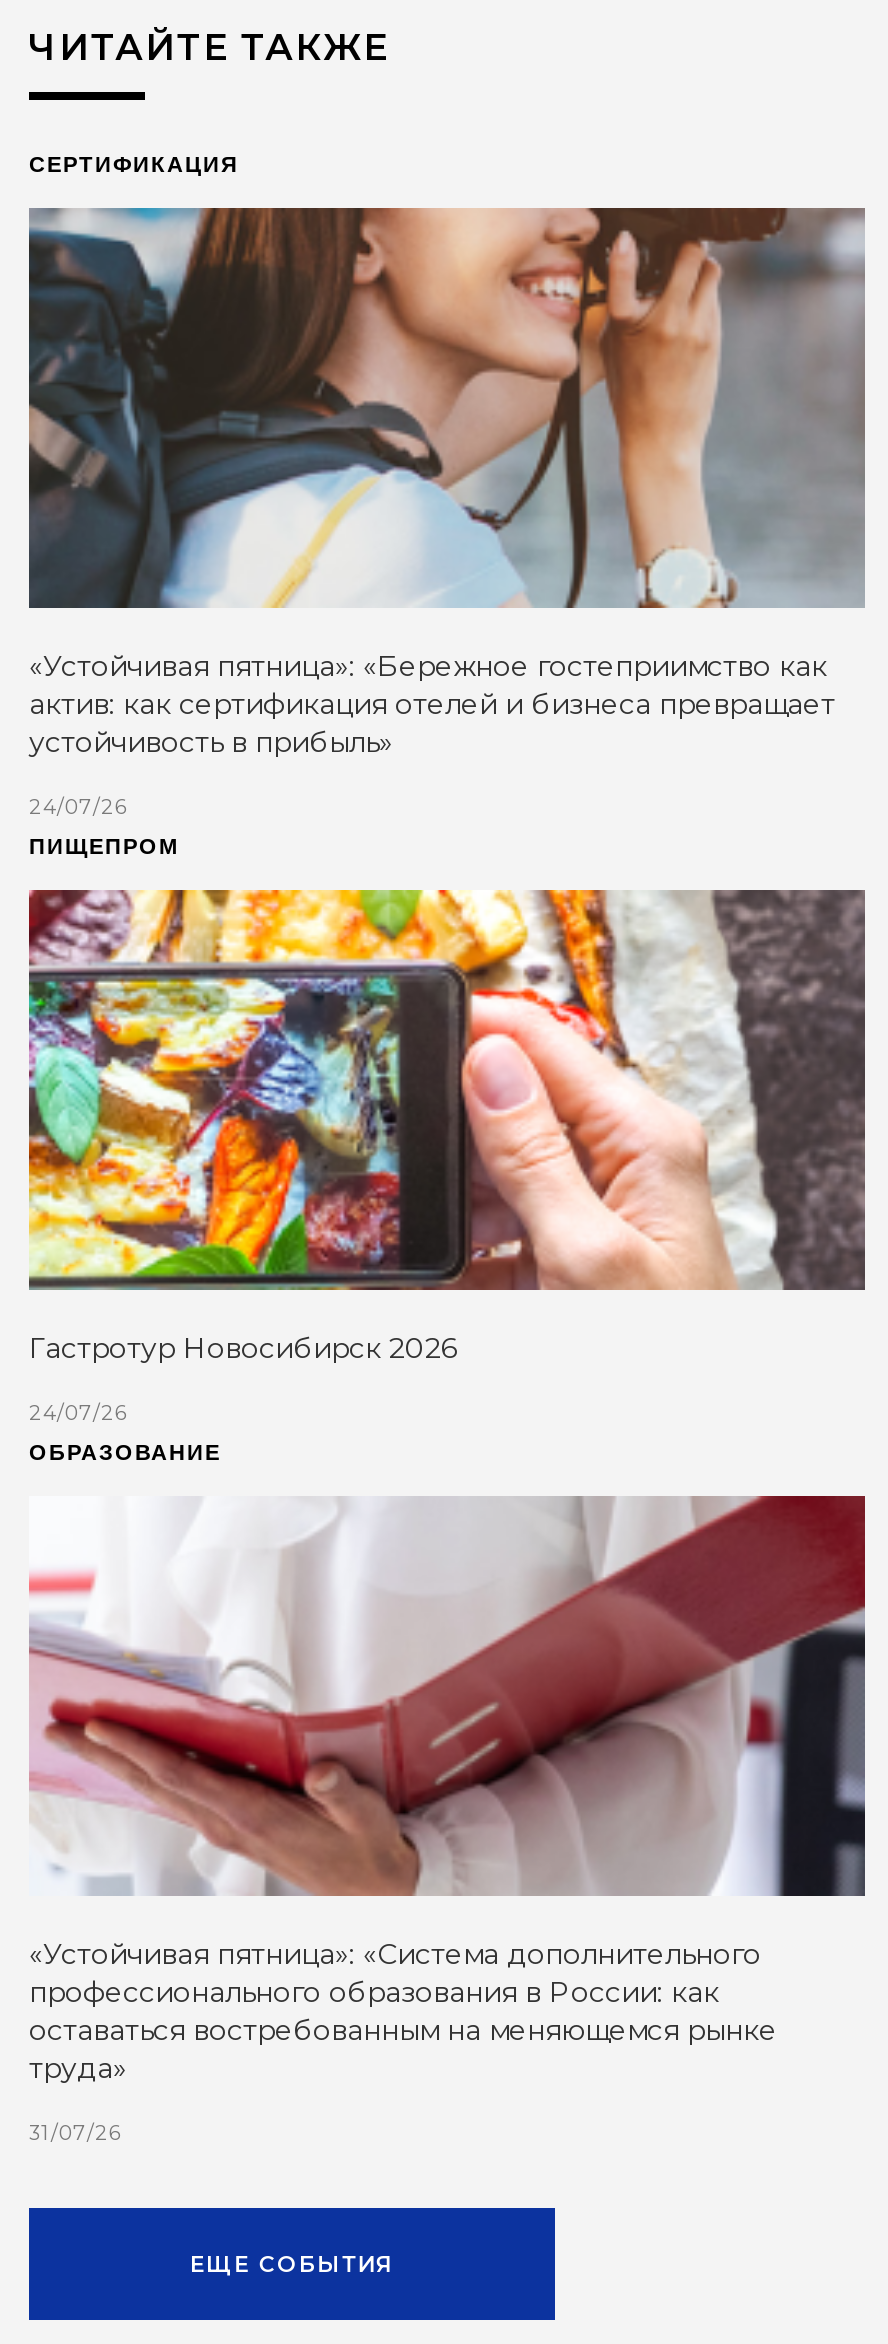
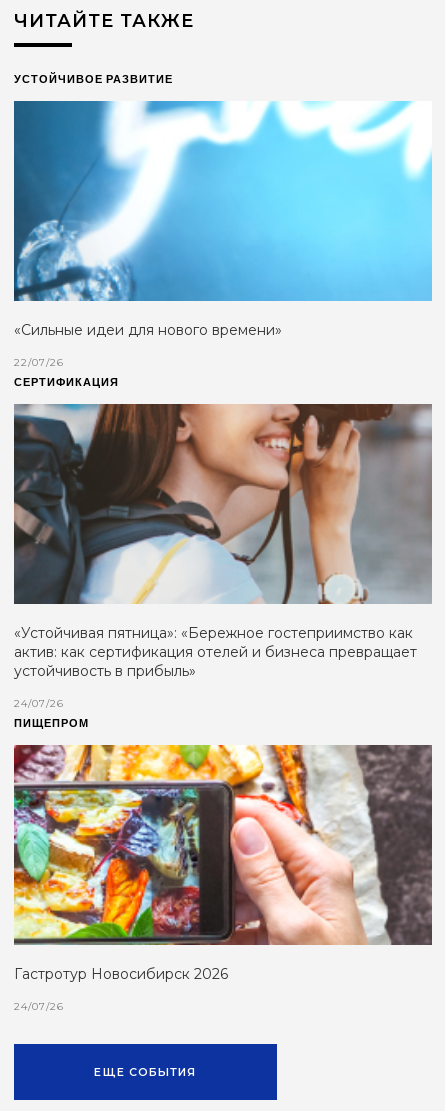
none -> [13,100,433,369] [image] | «Сильные идеи для нового времени» | 22/07/26
none -> [14,72,173,85] УСТОЙЧИВОЕ РАЗВИТИЕ
moved [27,150,867,1426] -> [13,375,433,1013]: [image] | СЕРТИФИКАЦИЯ | «Устойчивая пятница»: «Бережное гостеприимство как | ... | Гастротур Новосибирск 2026 | 24/07/26
[29,1438,221,1464] ОБРАЗОВАНИЕ -> none
[27,1494,867,2146] [image] | «Устойчивая пятница»: «Система дополнительного | профессионального образования в России: как | оставаться востребованным на меняющемся рынке | труда» | 31/07/26 -> none

